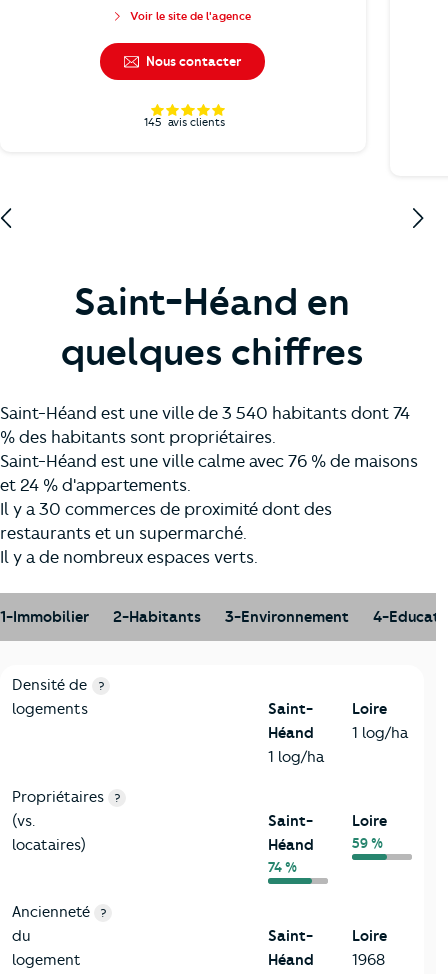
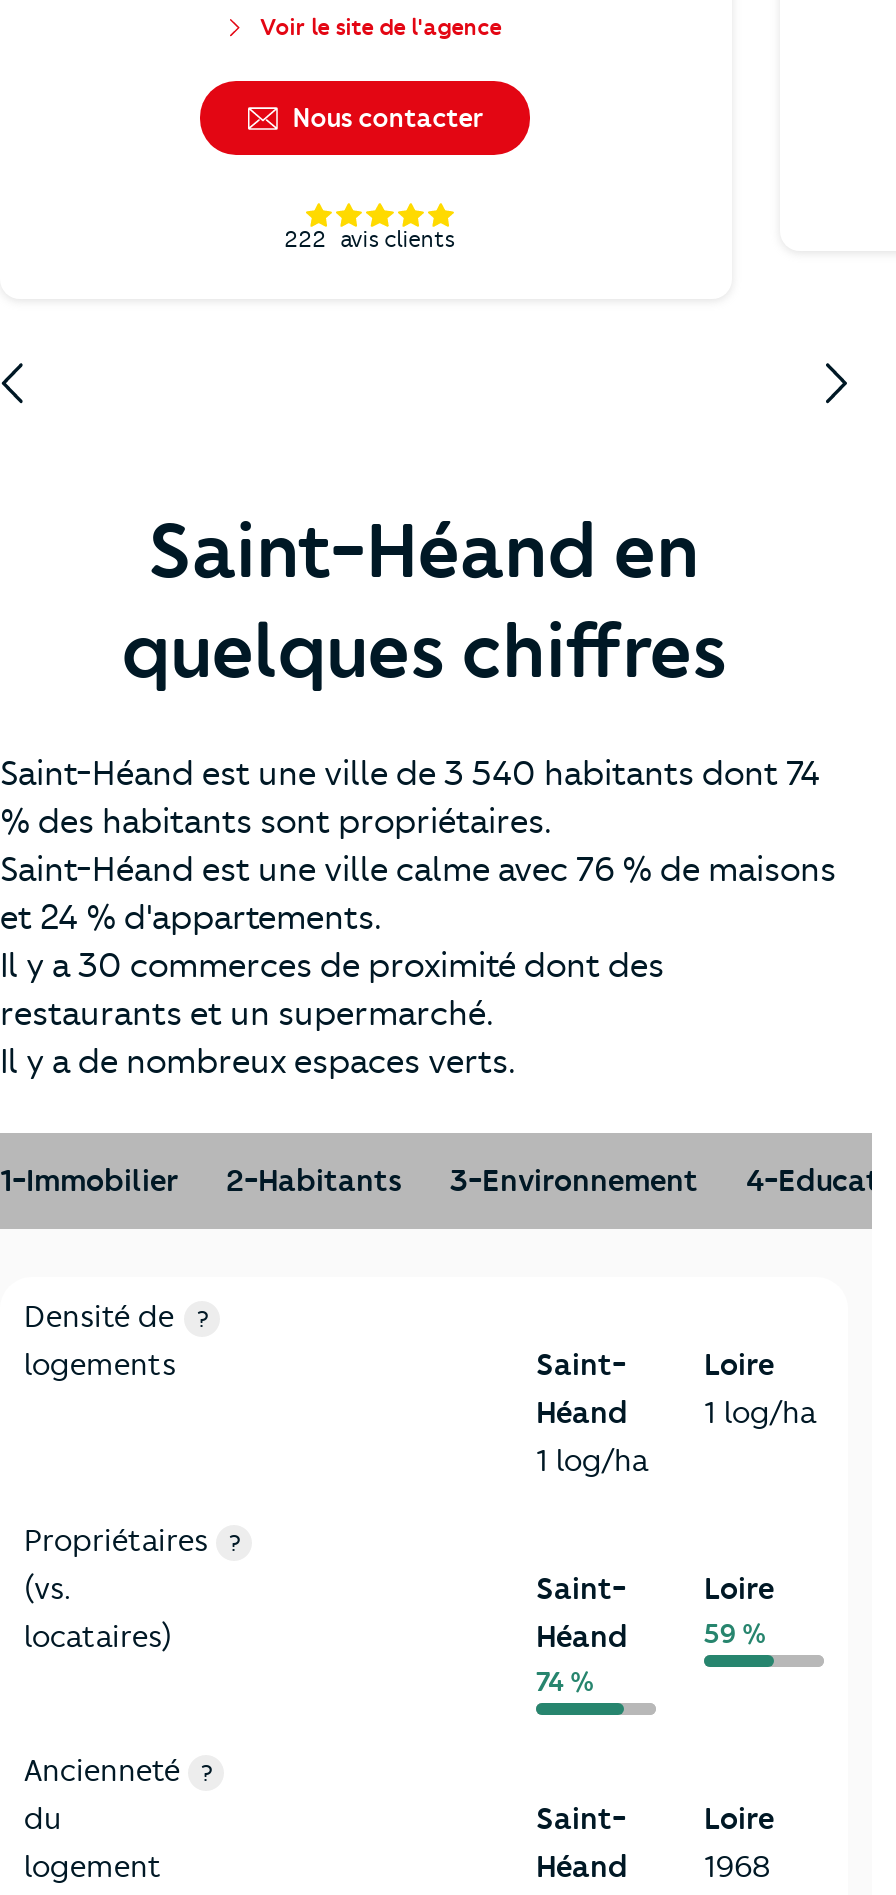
[144,115,225,129] 145 avis clients -> [285,225,455,253] 222 avis clients

